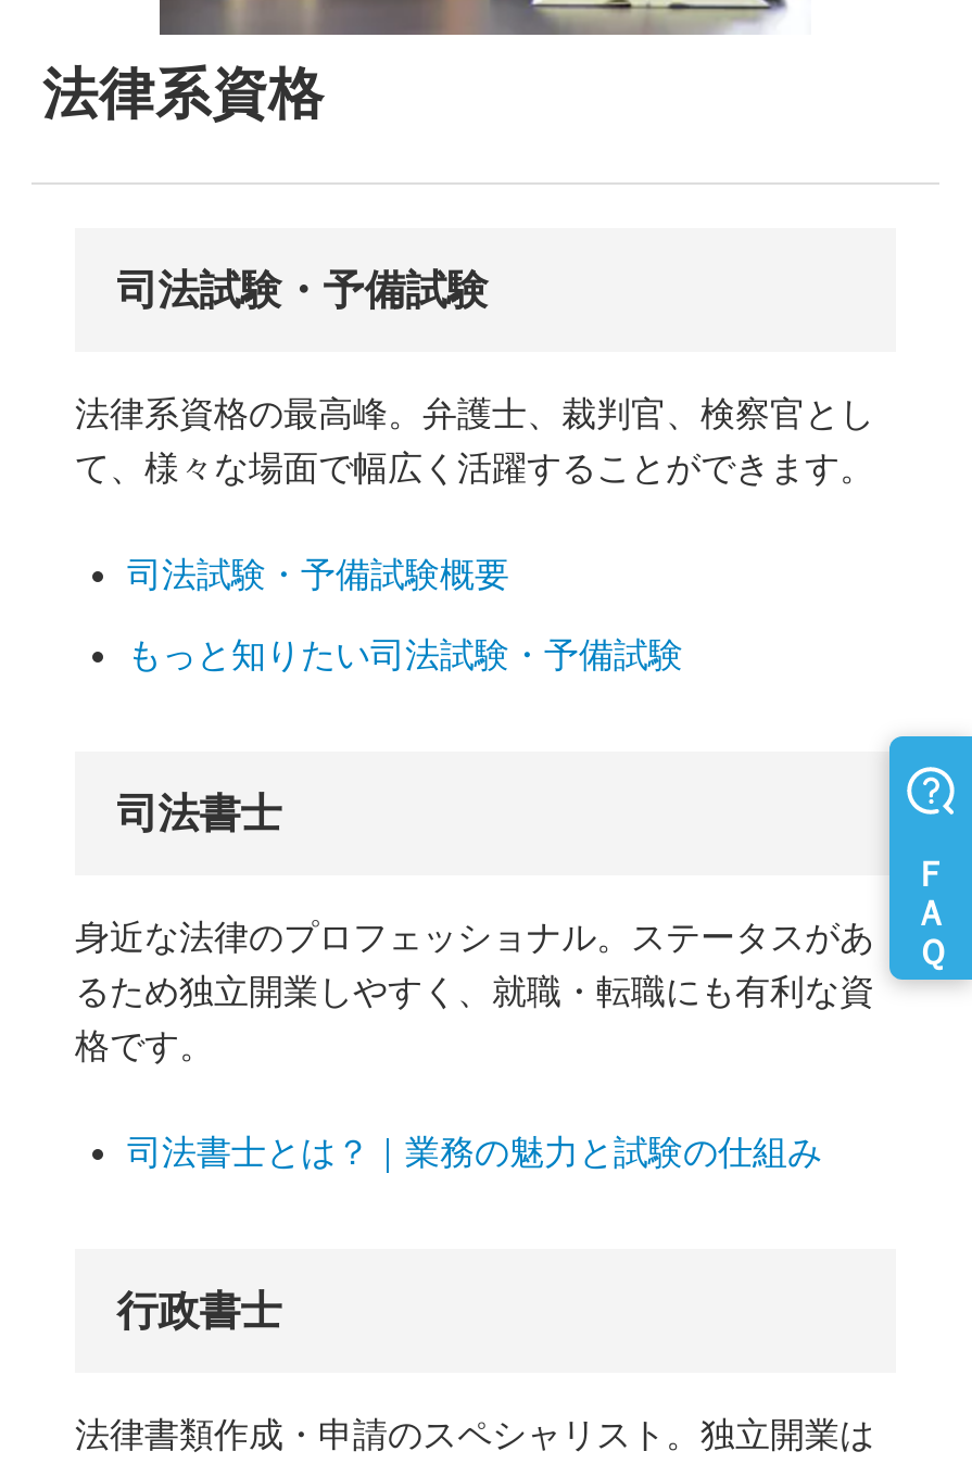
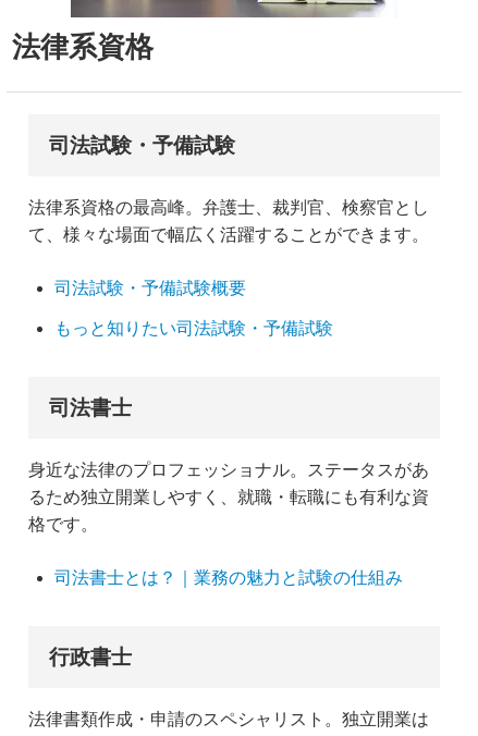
[885,732,965,988] [image] -> none

